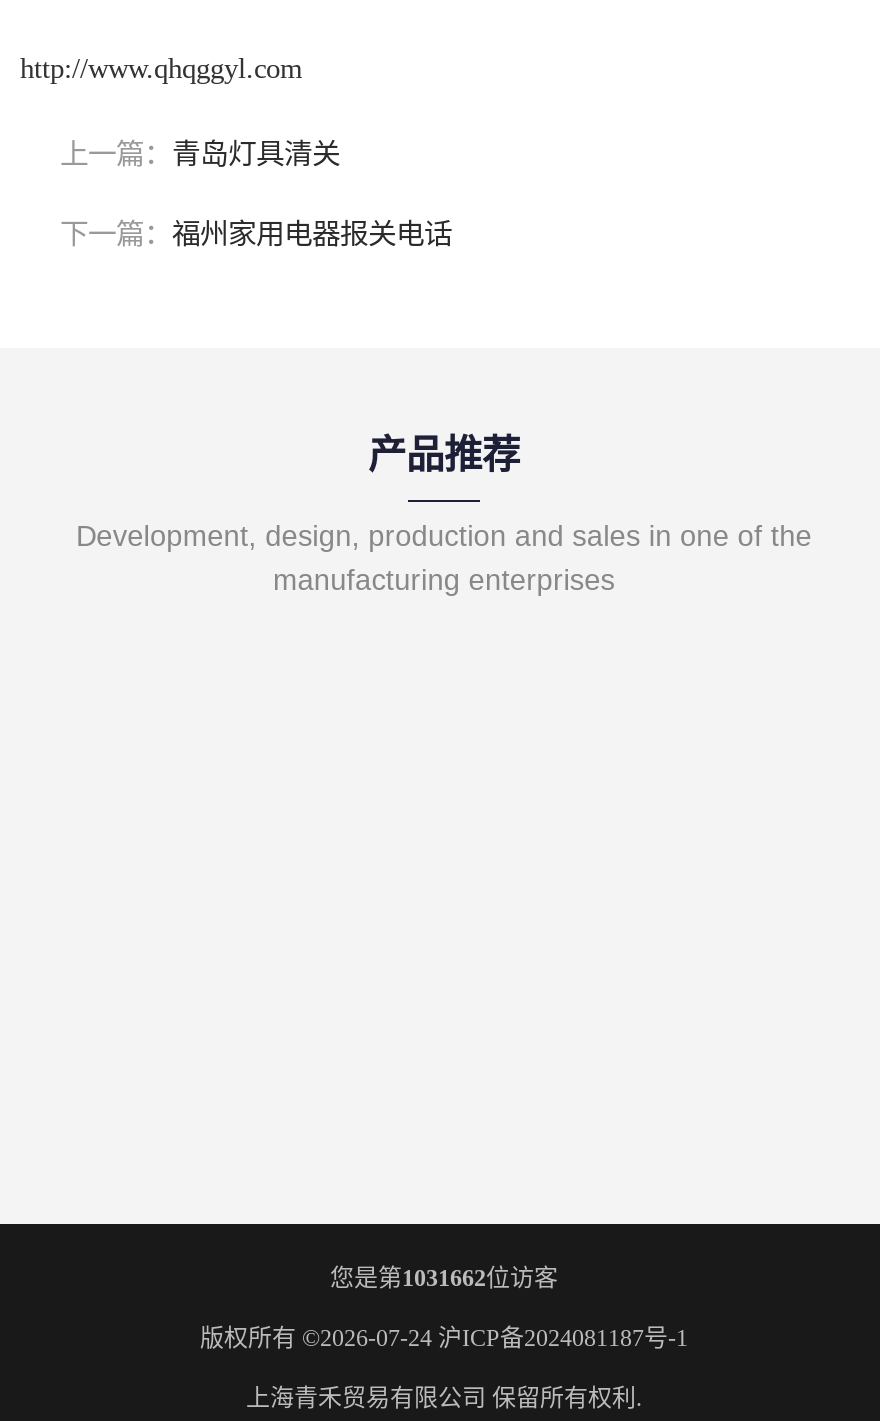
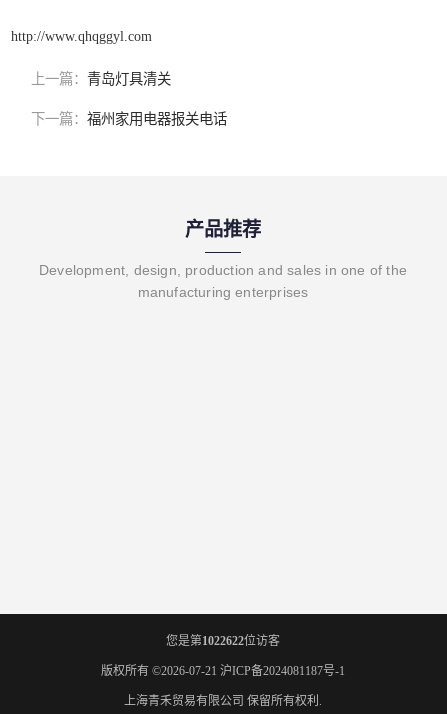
[330,1264,558,1292] 您是第1031662位访客 -> [166,634,280,648] 您是第1022622位访客
[200,1324,688,1352] 版权所有 ©2026-07-24沪ICP备2024081187号-1 -> [101,664,345,678] 版权所有 ©2026-07-21沪ICP备2024081187号-1

